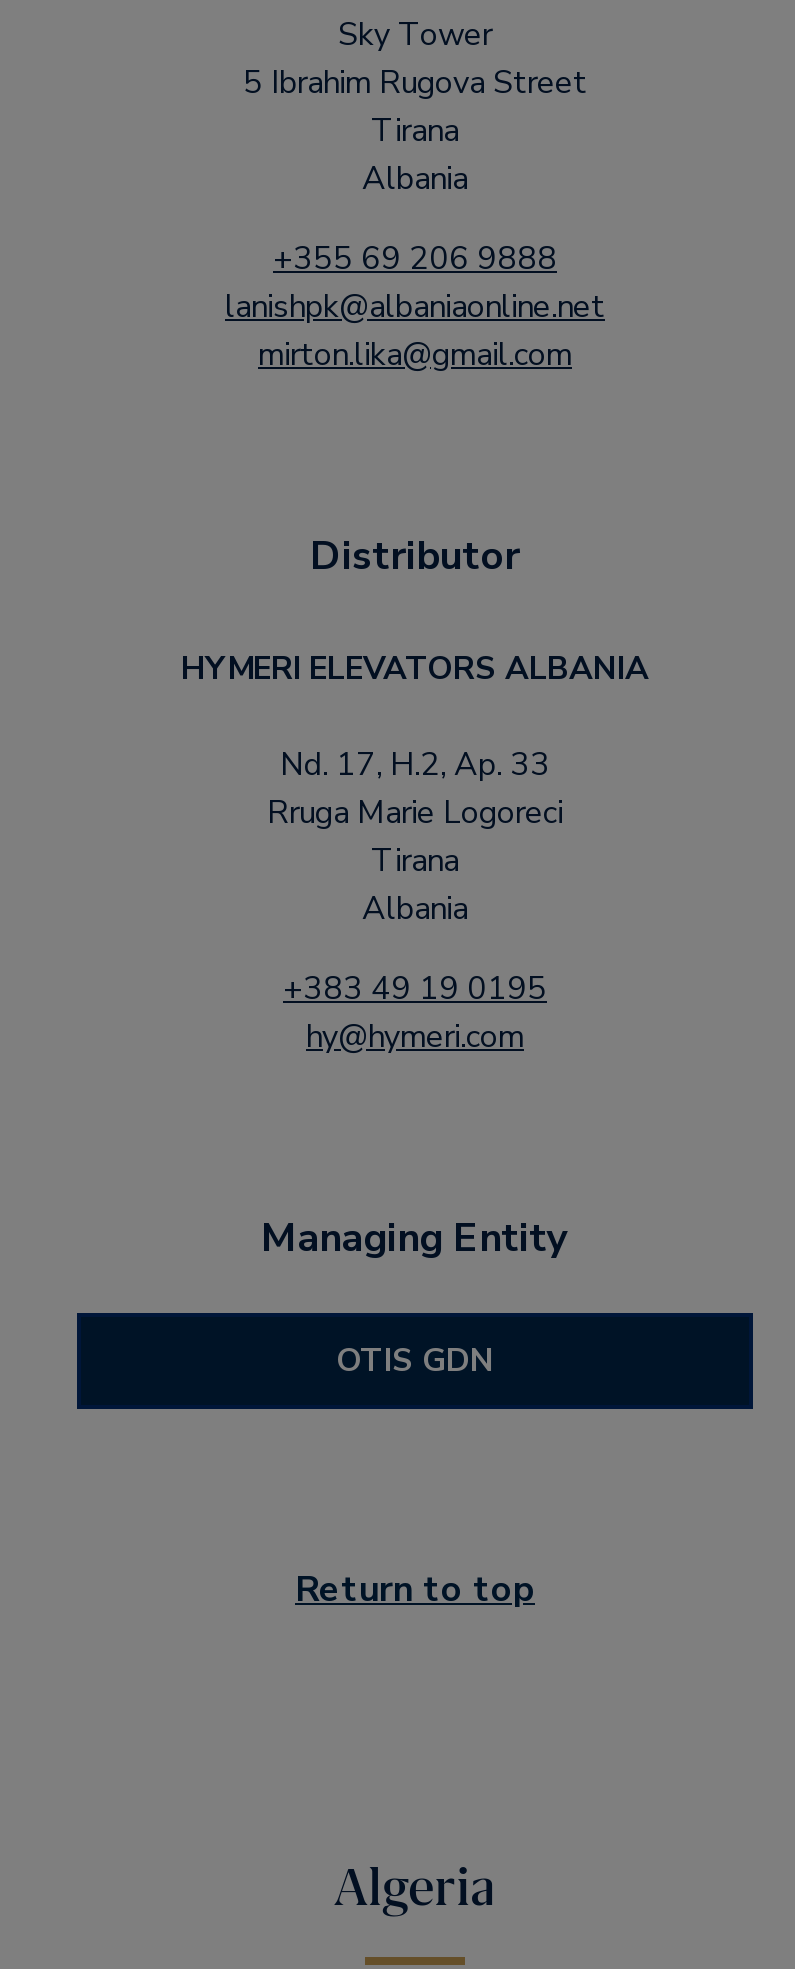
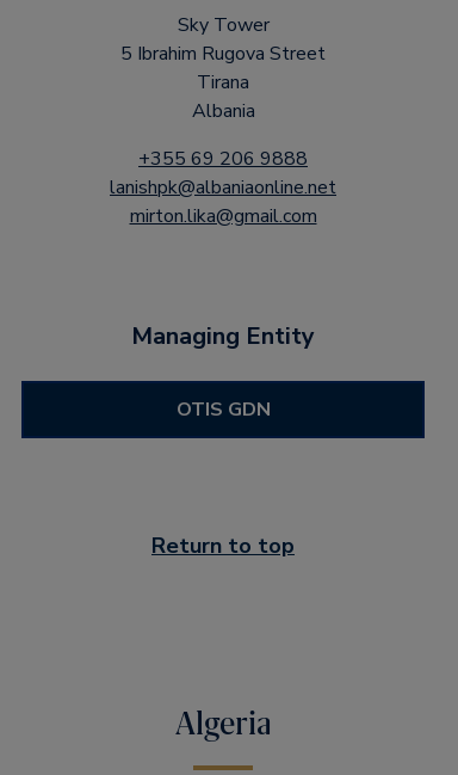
[181,529,649,1059] Distributor | HYMERI ELEVATORS ALBANIA | Nd. 17, H.2, Ap. 33 | Rruga Marie Logoreci | Tirana | Albania | +383 49 19 0195 | hy@hymeri.com -> none

